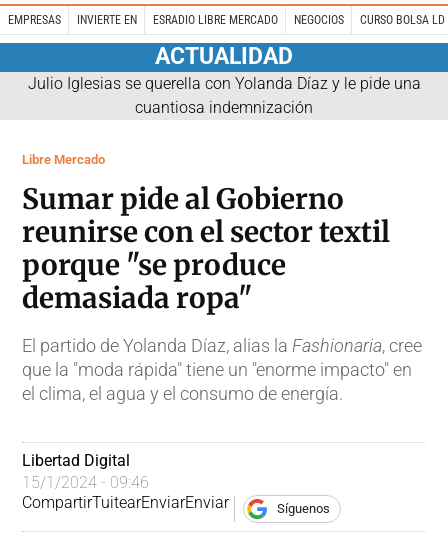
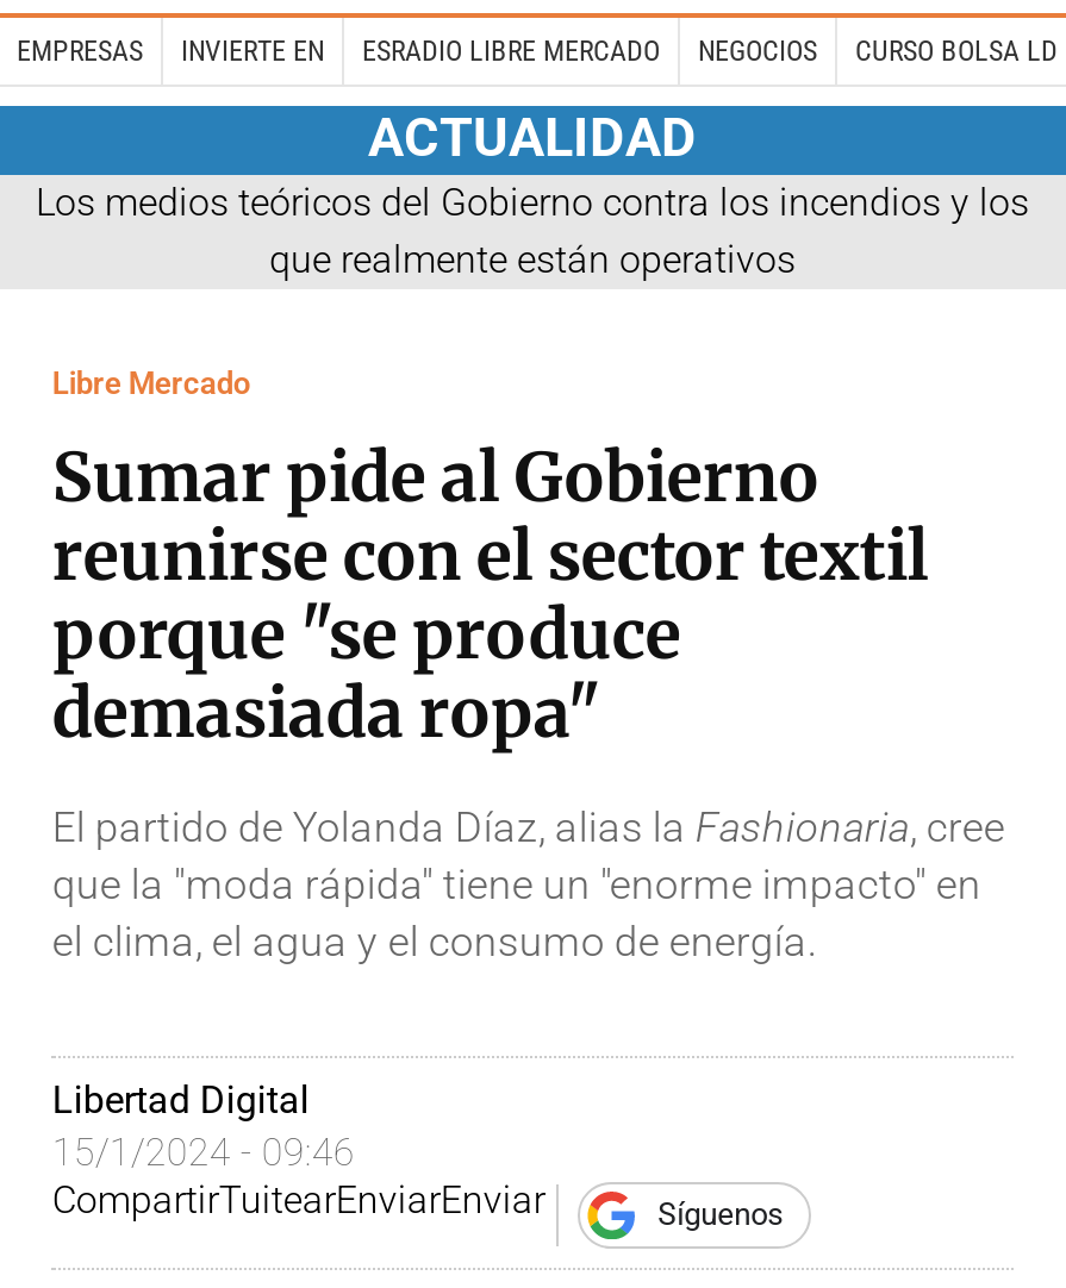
[27,74,420,117] Julio Iglesias se querella con Yolanda Díaz y le pide una | cuantiosa indemnización -> [36,179,1029,281] Los medios teóricos del Gobierno contra los incendios y los | que realmente están operativos

